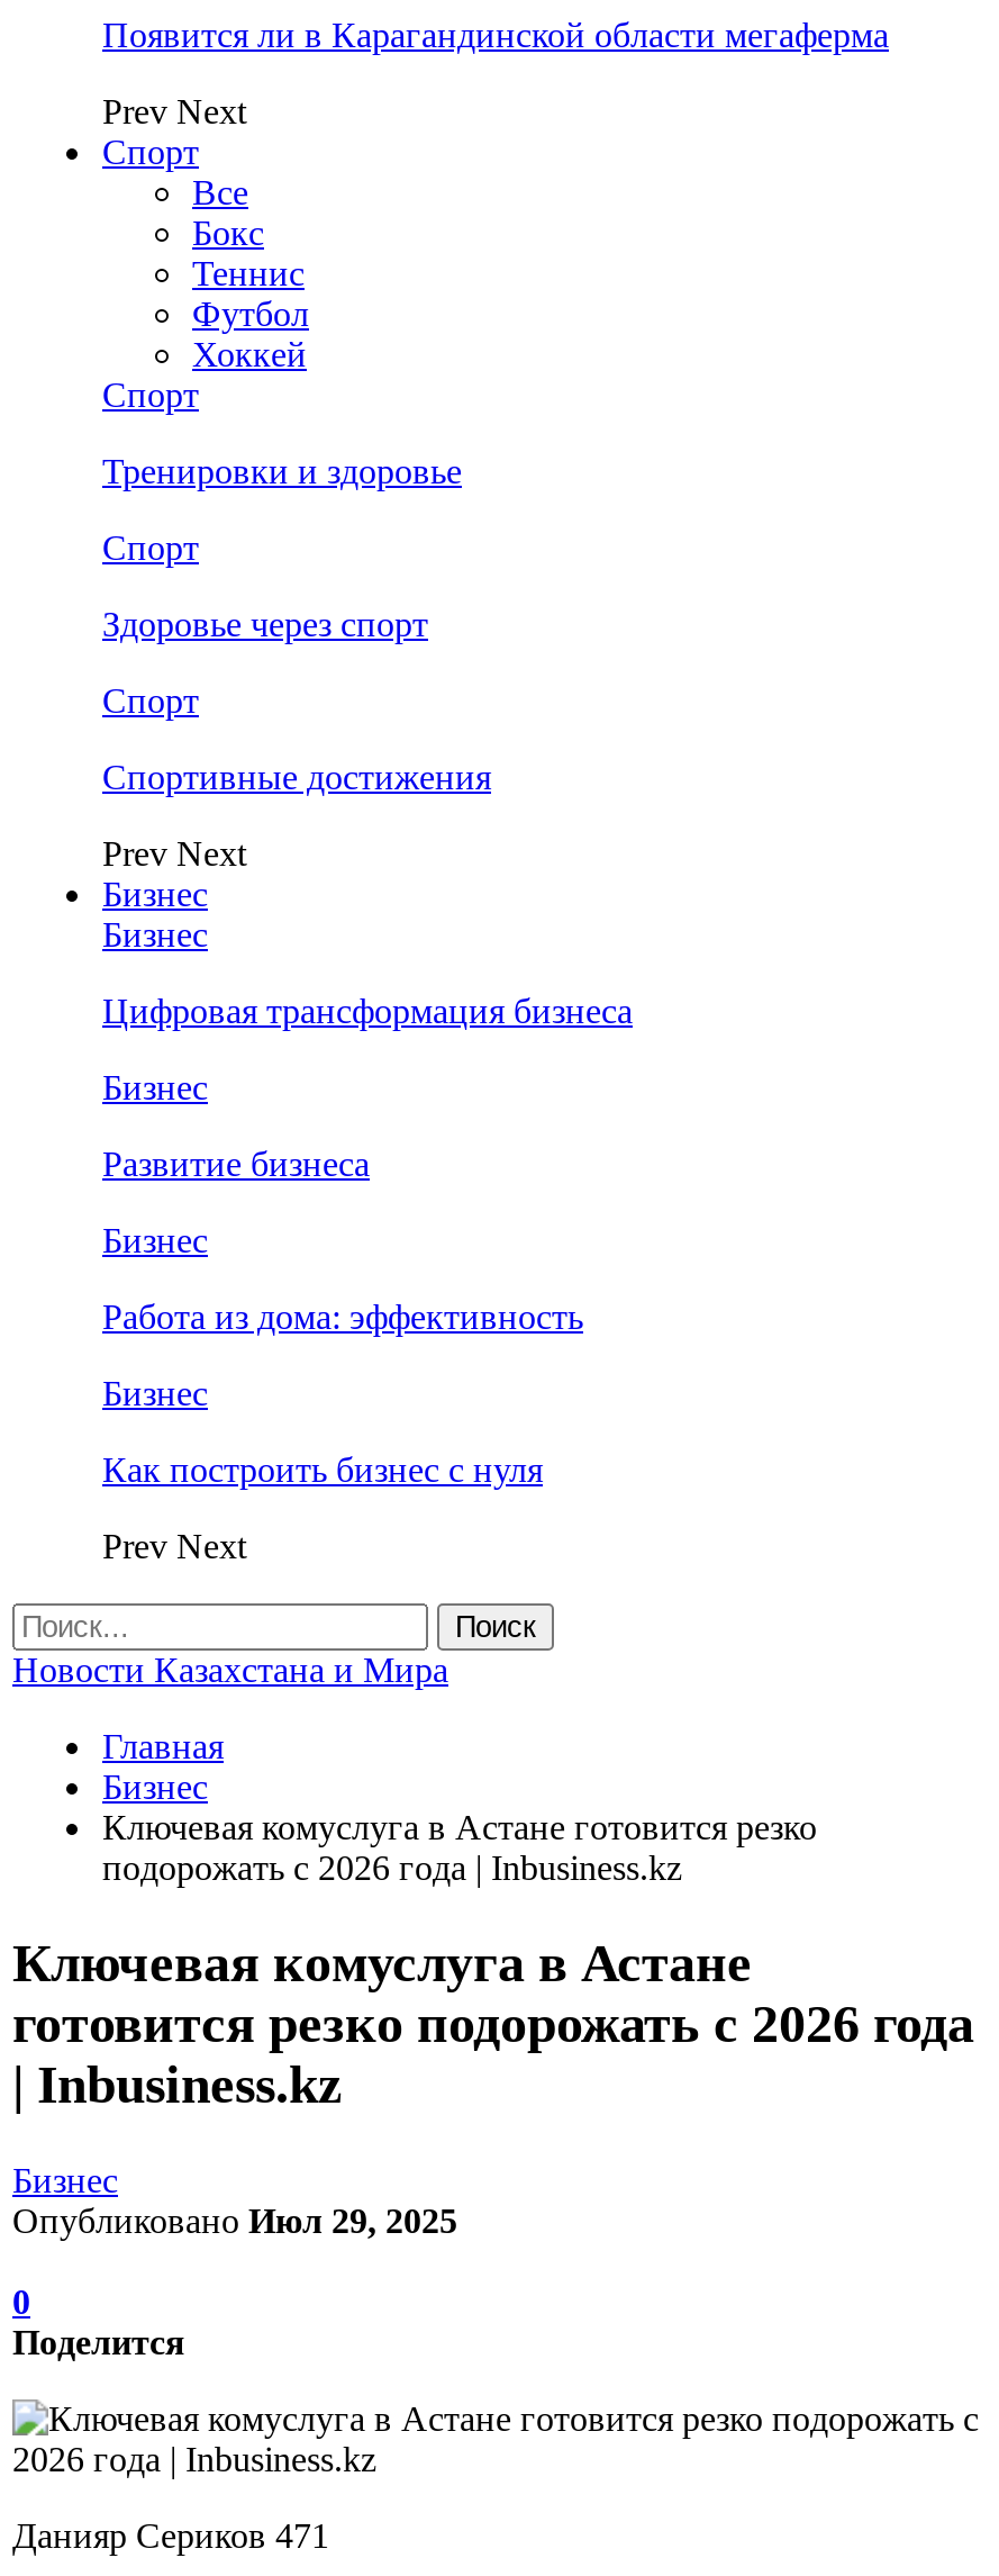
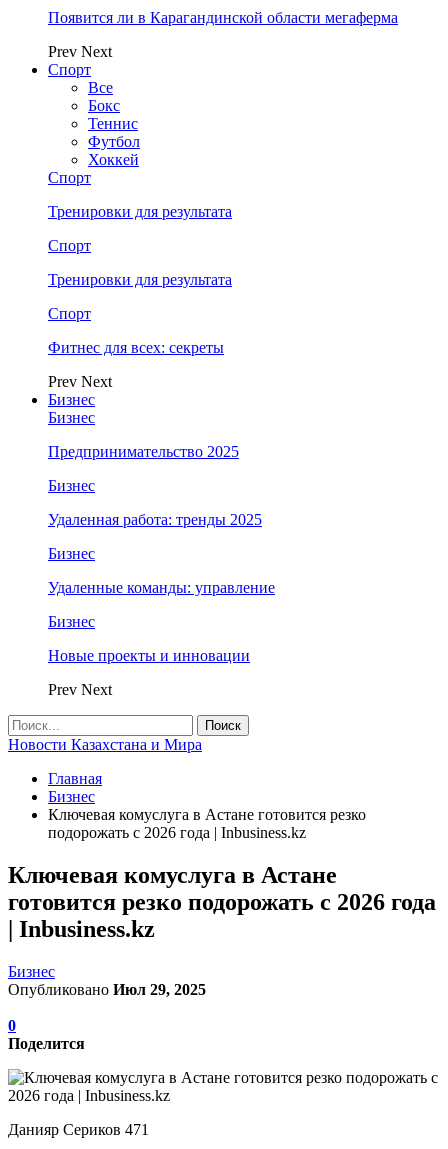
[102,452,462,490] Тренировки и здоровье -> [48,203,232,220] Тренировки для результата
[102,605,428,643] Здоровье через спорт -> [48,271,232,288] Тренировки для результата
[102,758,491,796] Спортивные достижения -> [48,339,224,356] Фитнес для всех: секреты
[102,992,633,1030] Цифровая трансформация бизнеса -> [48,443,239,460] Предпринимательство 2025
[102,1145,370,1183] Развитие бизнеса -> [48,511,262,528] Удаленная работа: тренды 2025
[102,1298,583,1336] Работа из дома: эффективность -> [48,579,275,596] Удаленные команды: управление
[102,1450,543,1489] Как построить бизнес с нуля -> [48,647,250,664] Новые проекты и инновации

